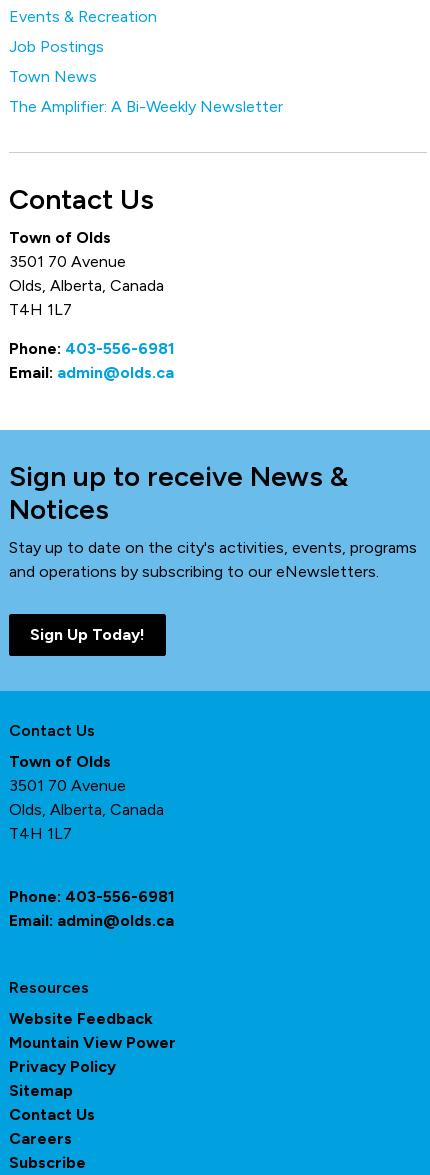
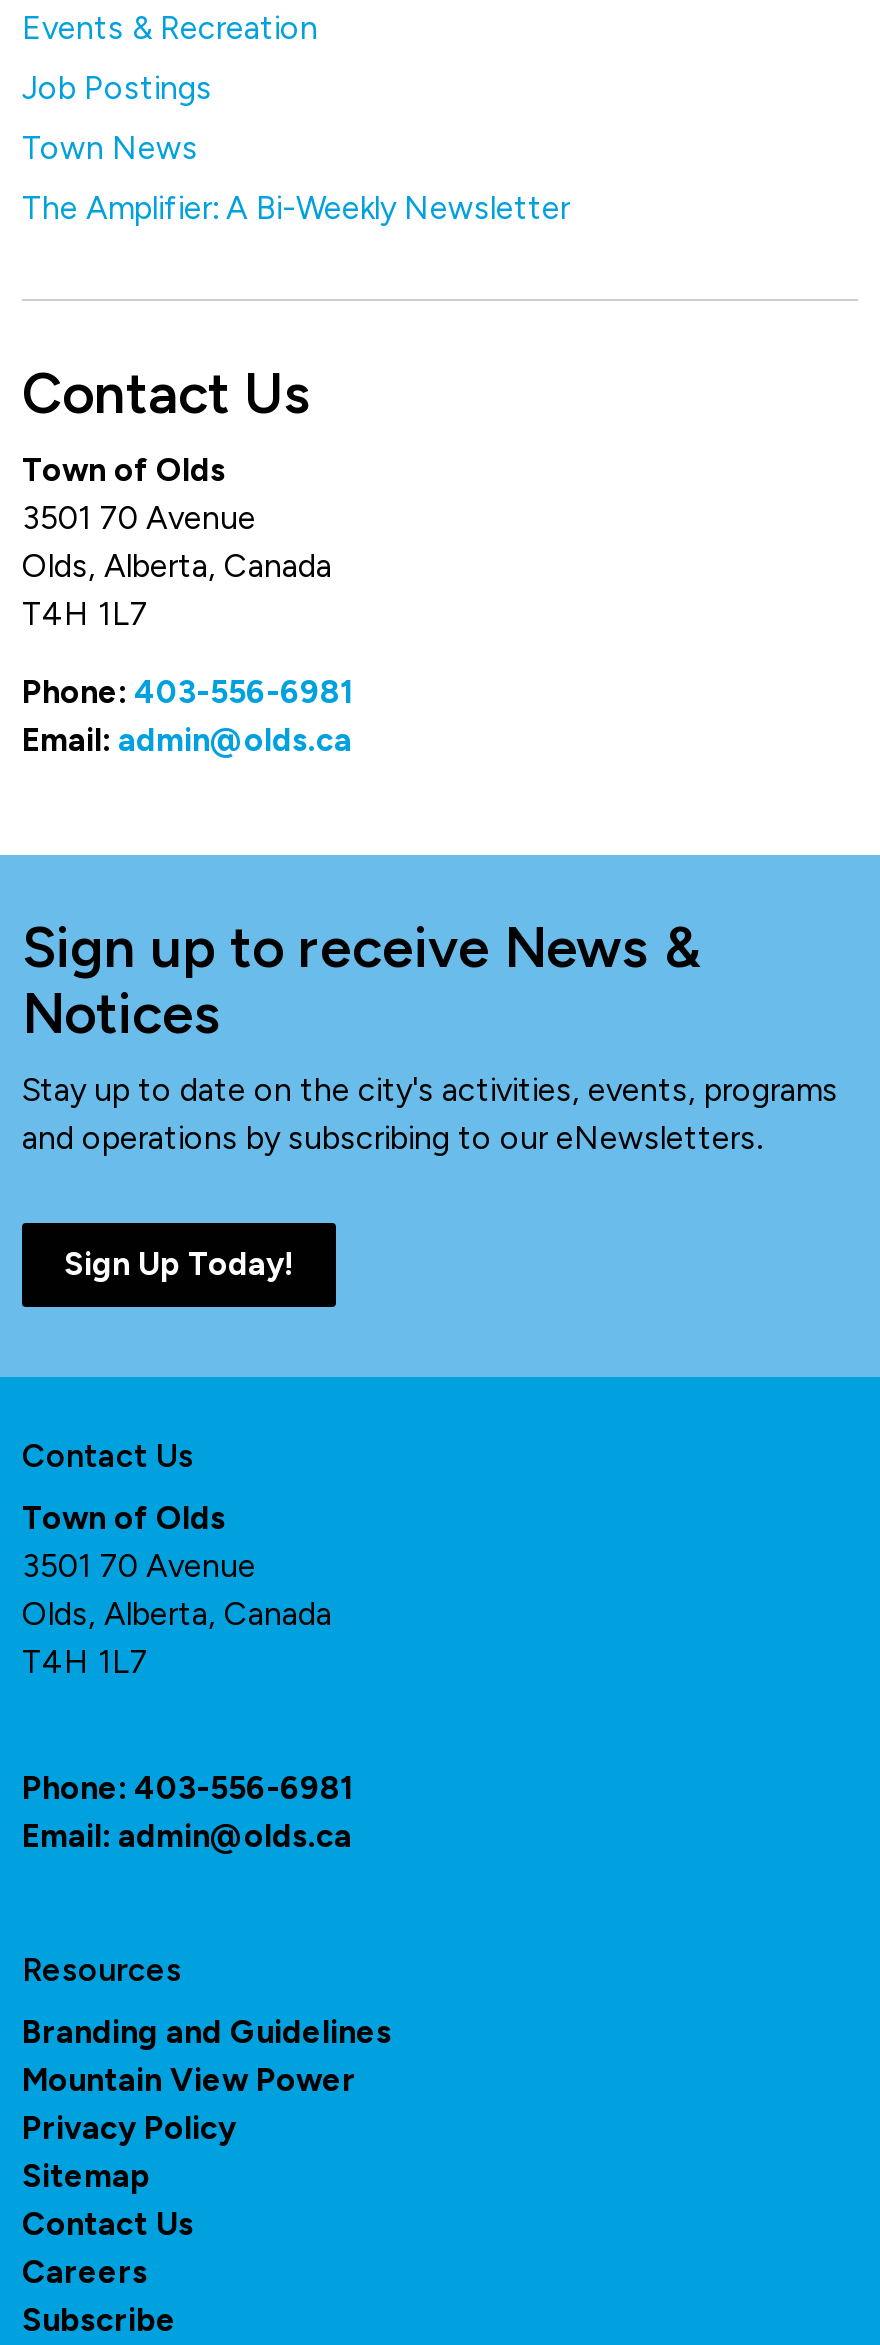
[9,1009,153,1028] Website Feedback -> [22,2013,392,2051] Branding and Guidelines

